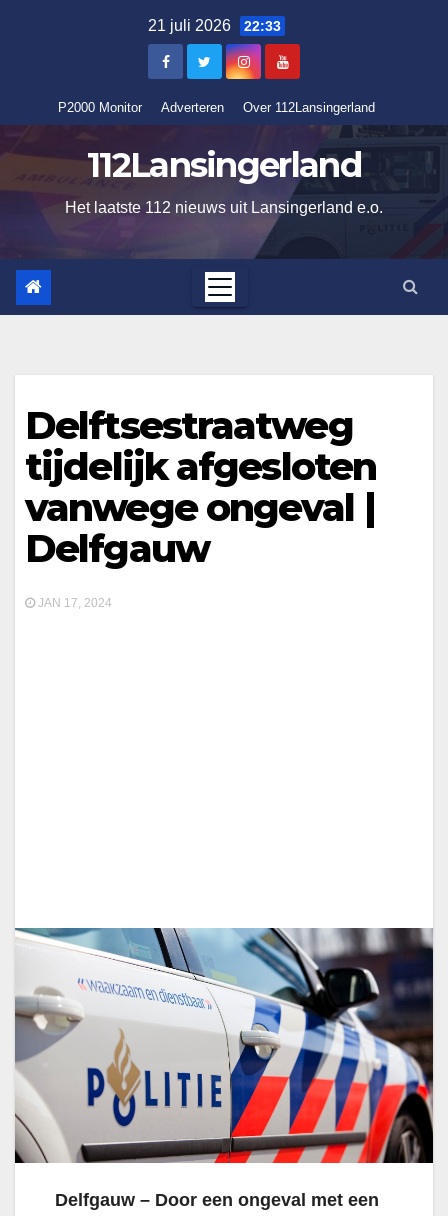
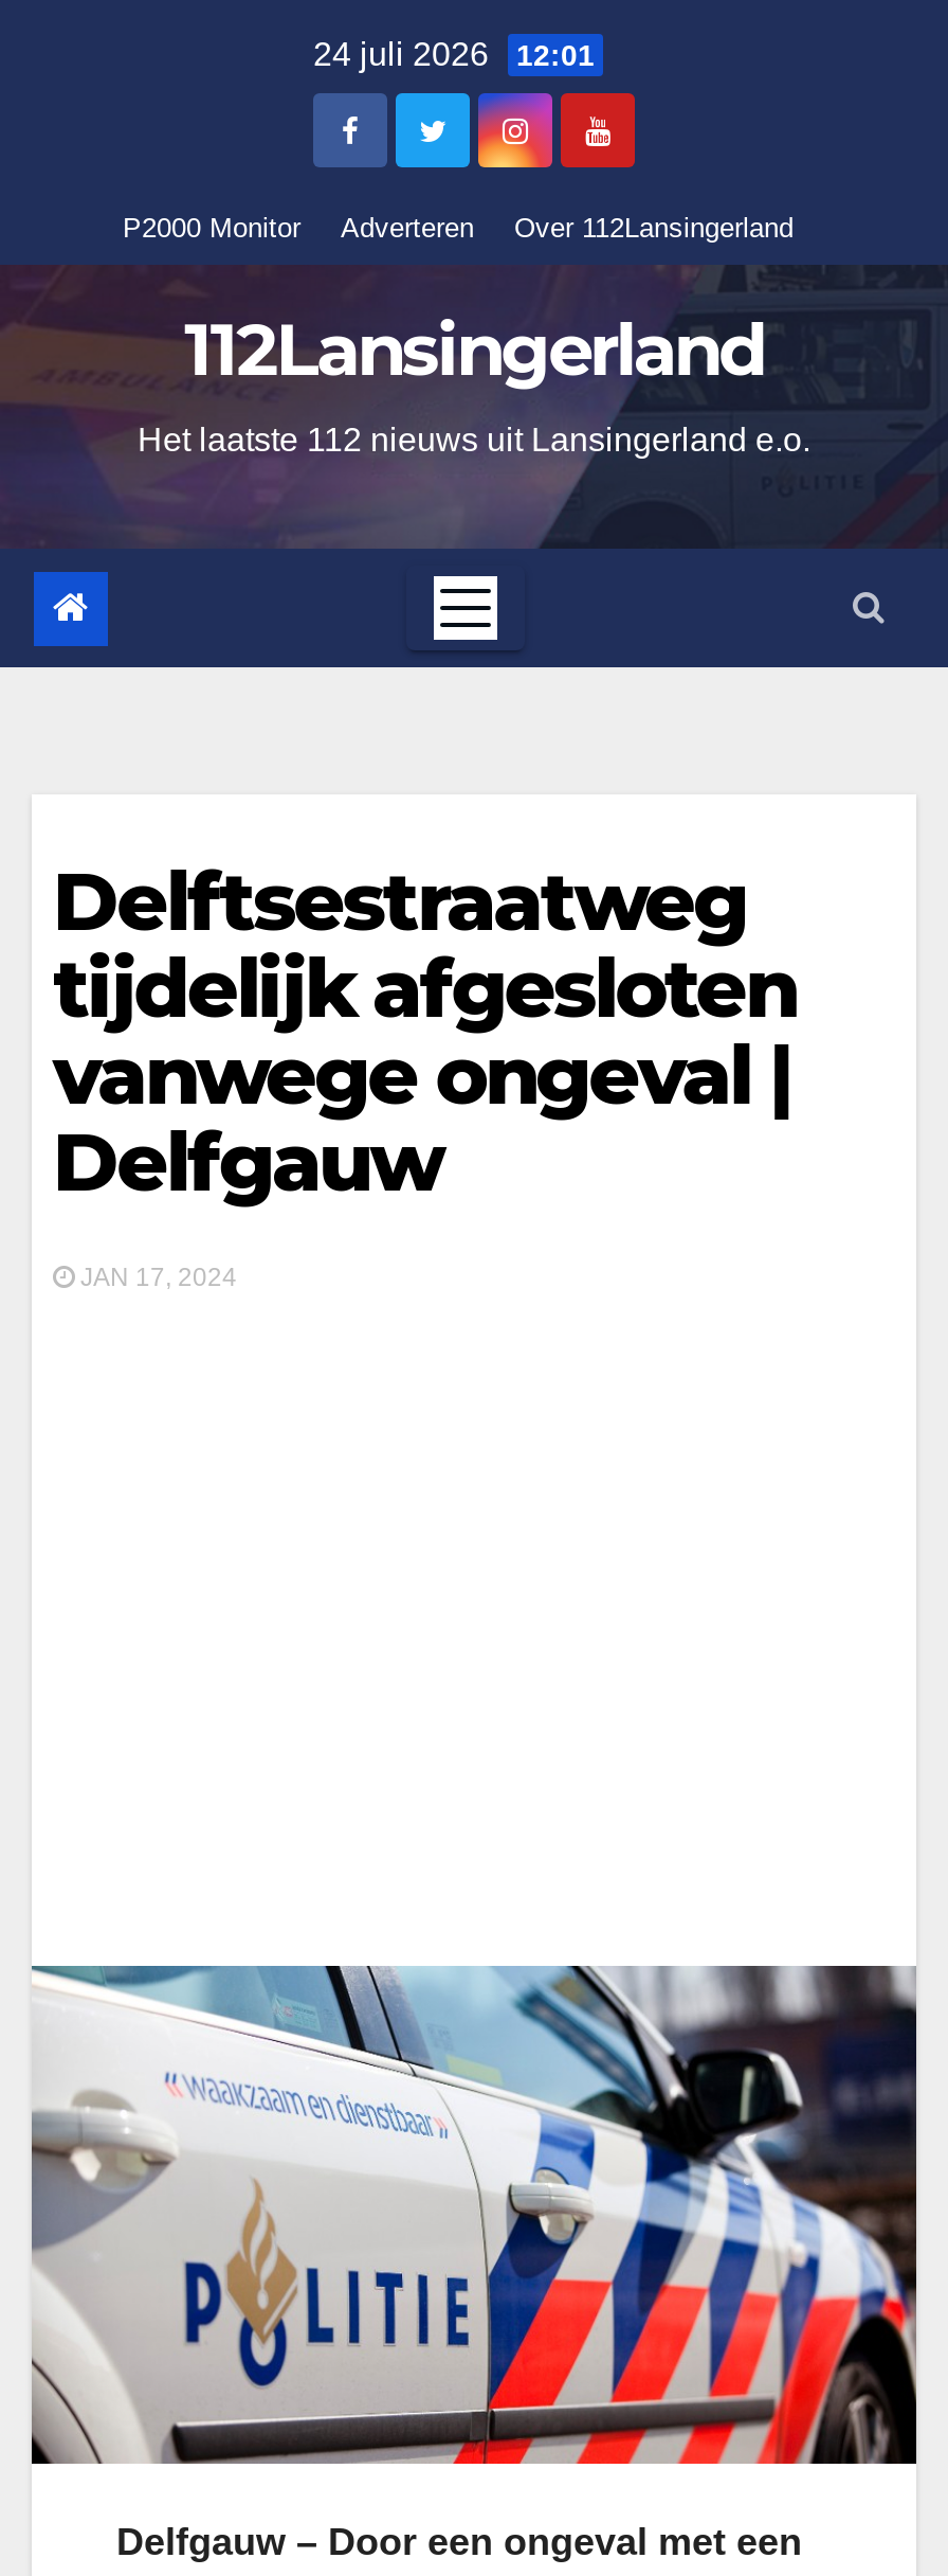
[148,17,281,34] 21 juli 2026 22:33 -> [313,36,595,72] 24 juli 2026 12:01

